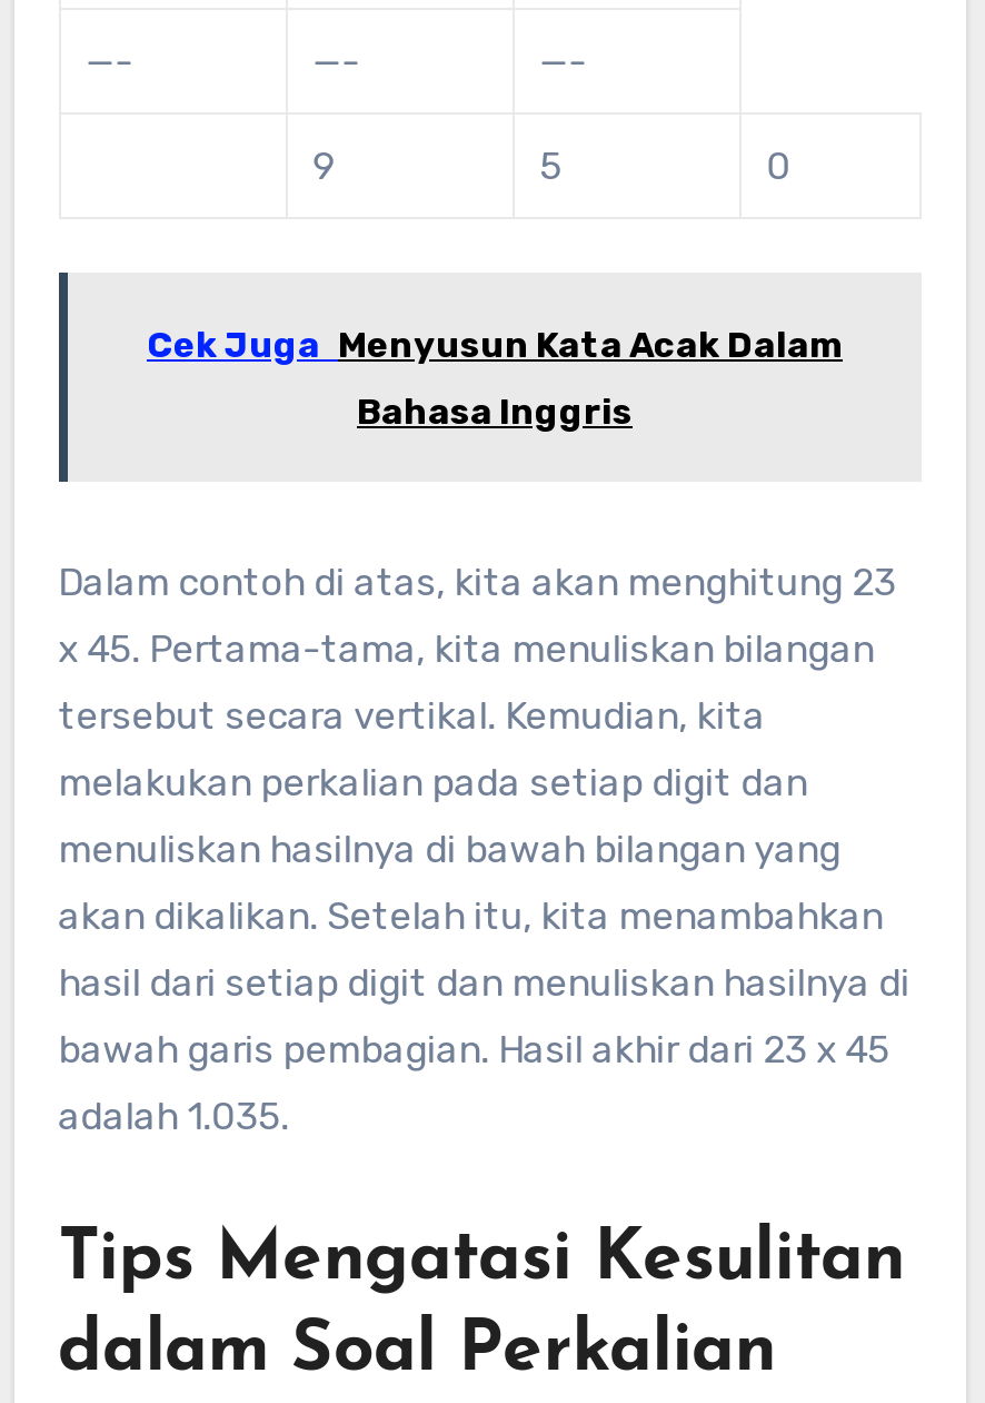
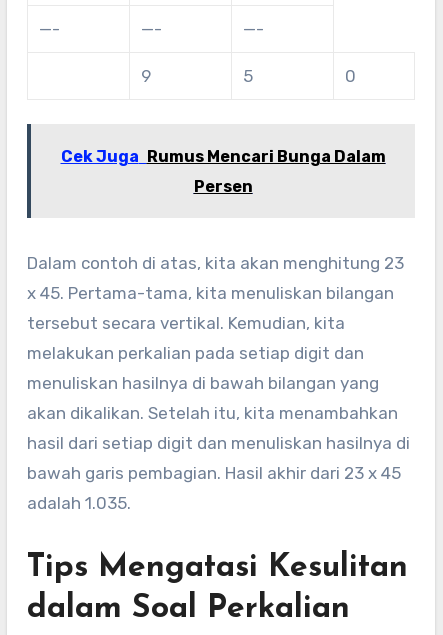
[147,325,843,367] Cek Juga Menyusun Kata Acak Dalam -> [60,147,385,166] Cek Juga Rumus Mencari Bunga Dalam
[357,391,633,434] Bahasa Inggris -> [193,177,252,196] Persen

